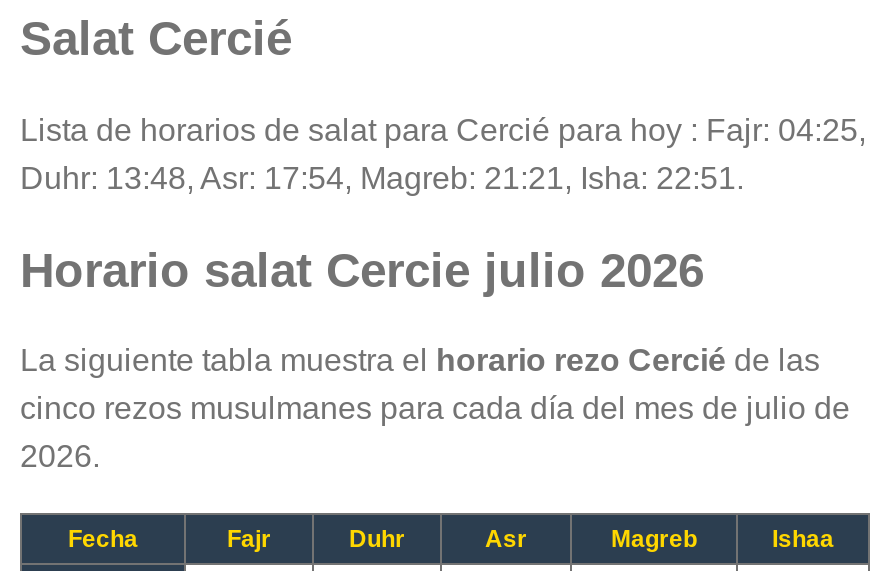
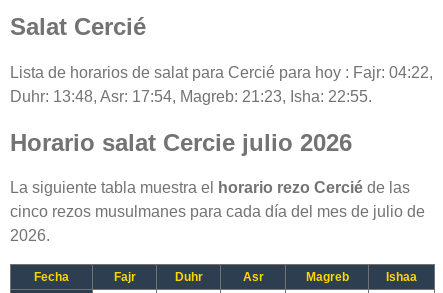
[20,112,866,146] Lista de horarios de salat para Cercié para hoy : Fajr: 04:25, -> [10,64,433,81] Lista de horarios de salat para Cercié para hoy : Fajr: 04:22,
[20,160,744,194] Duhr: 13:48, Asr: 17:54, Magreb: 21:21, Isha: 22:51. -> [10,88,372,105] Duhr: 13:48, Asr: 17:54, Magreb: 21:23, Isha: 22:55.

